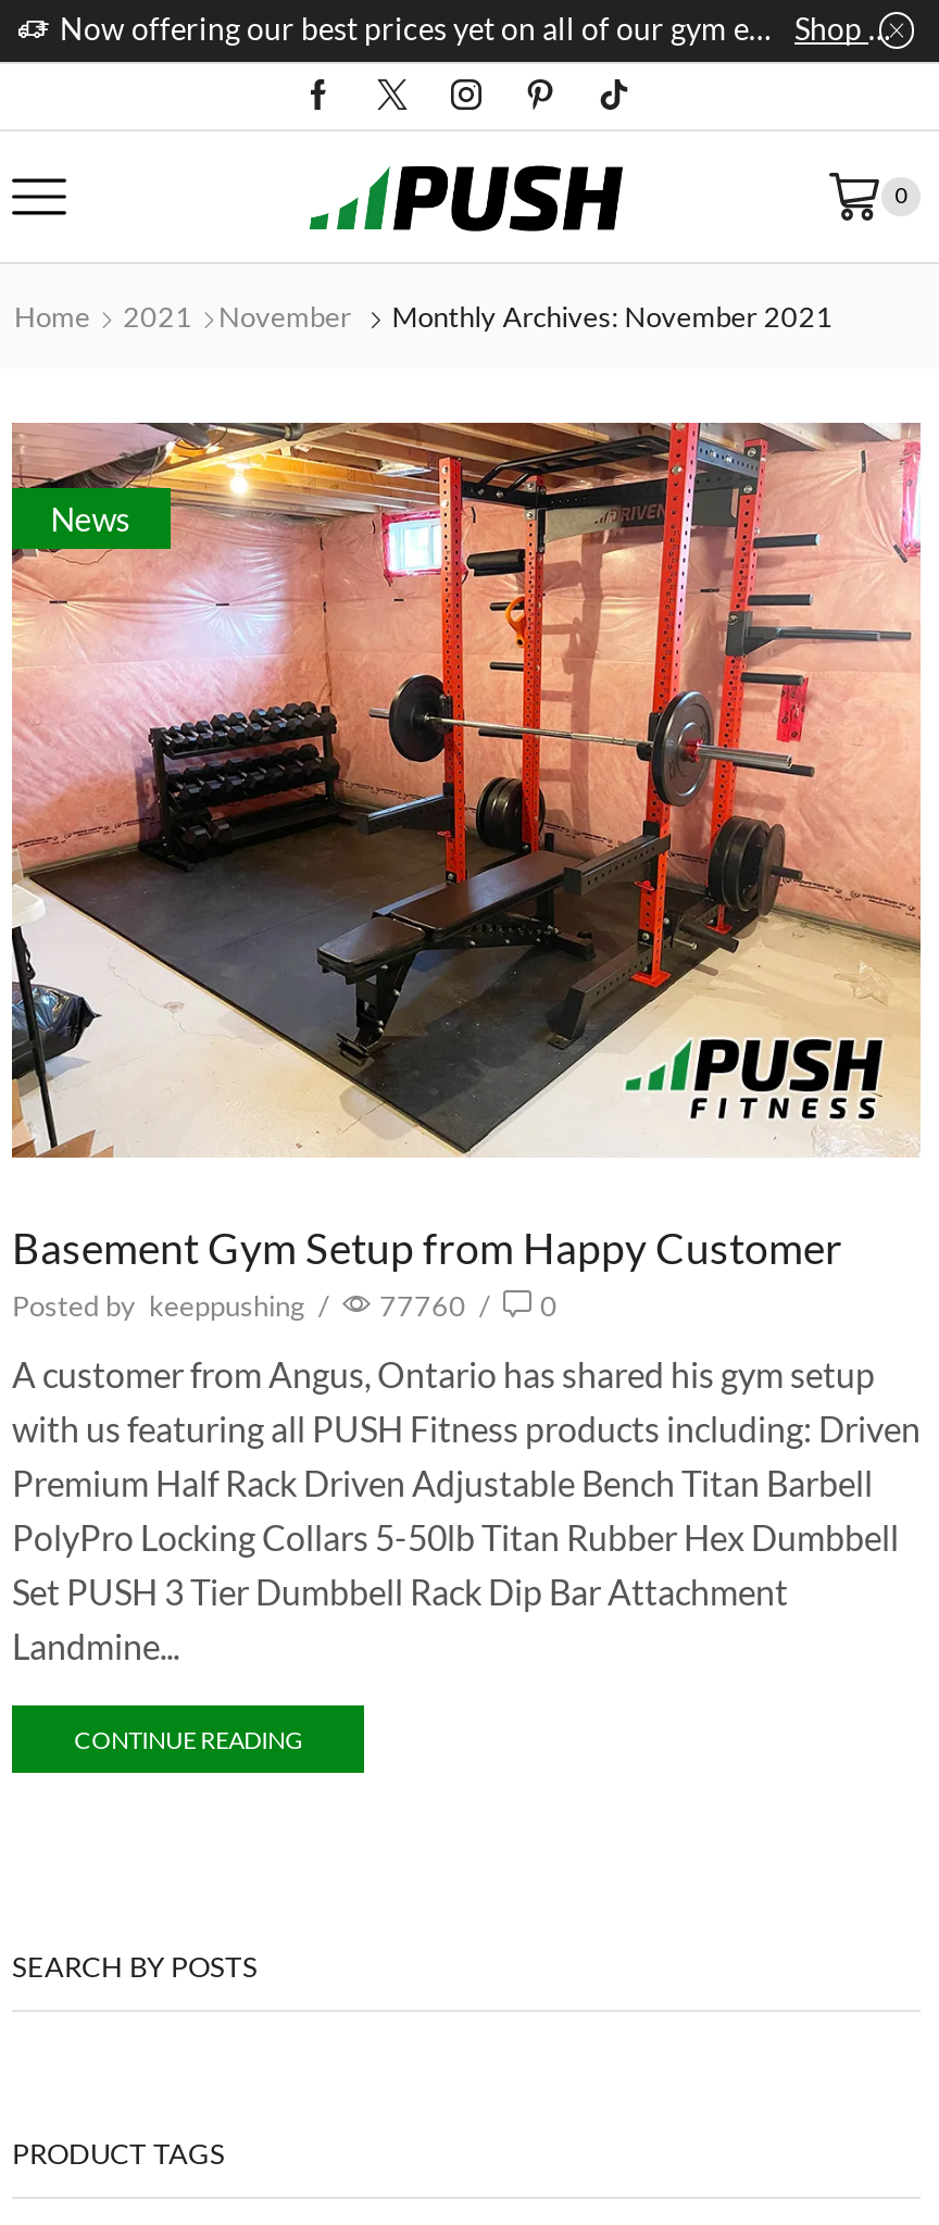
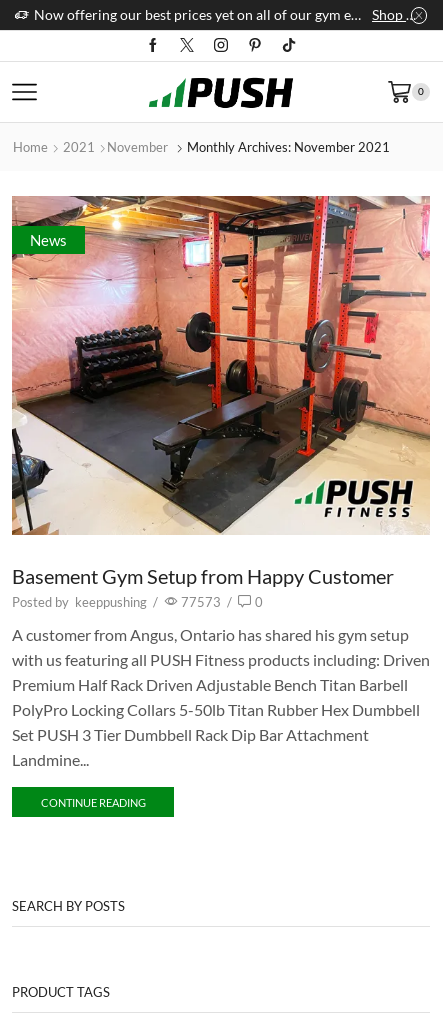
[12,1288,558,1323] Posted by keeppushing / 77760 / 0 -> [12,594,263,610] Posted by keeppushing / 77573 / 0

